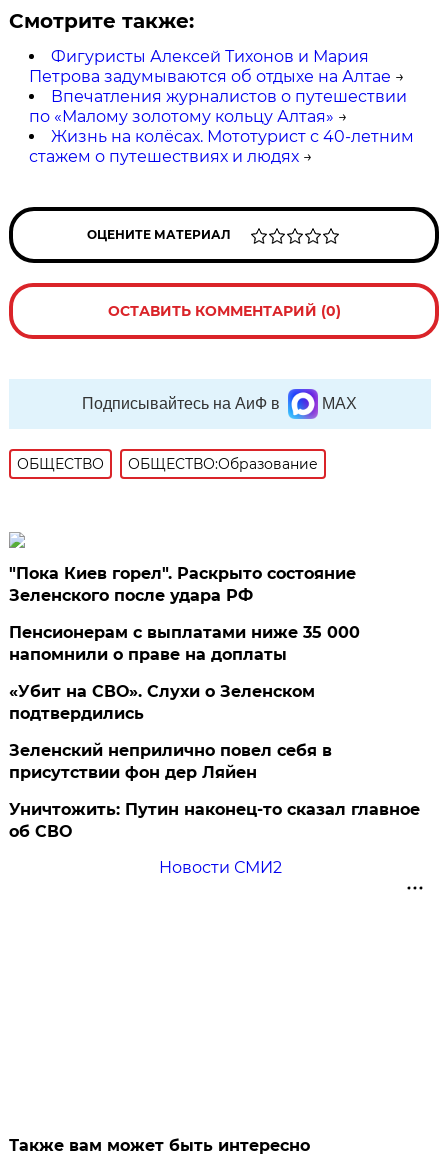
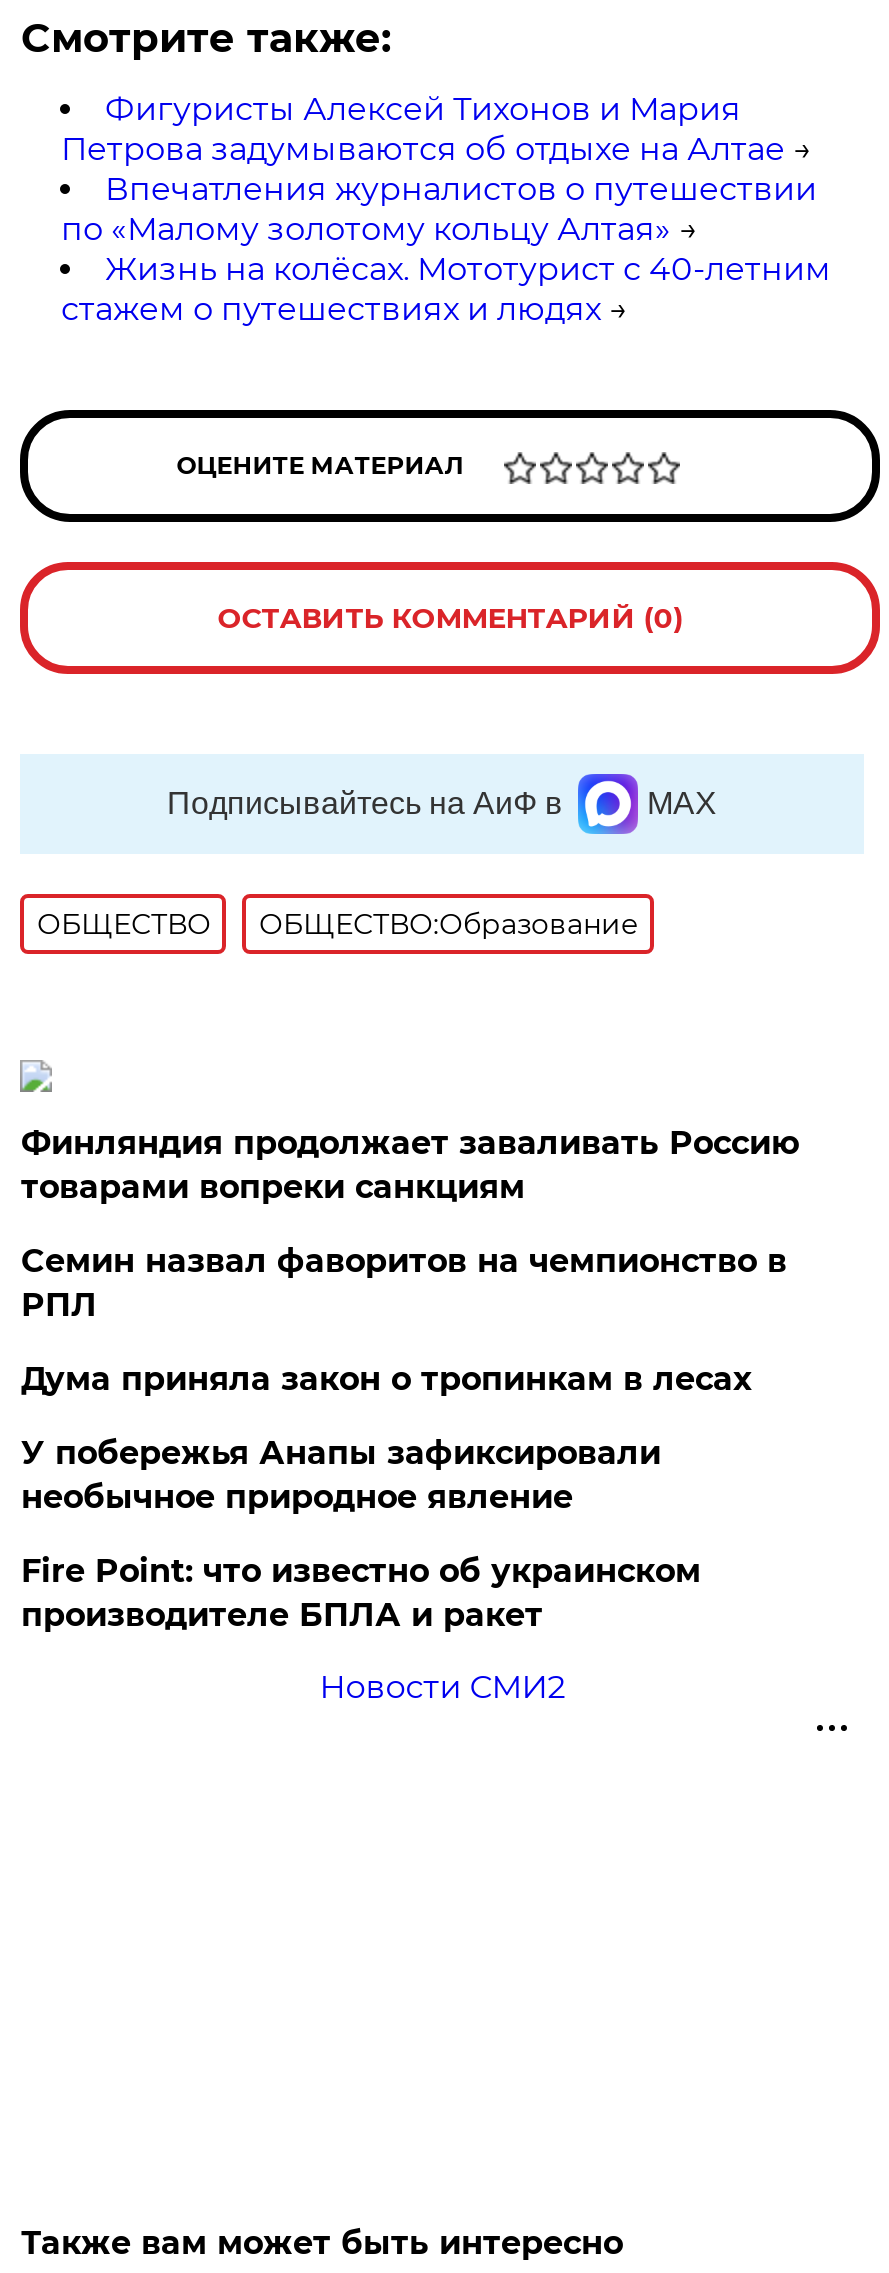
[9,564,356,605] "Пока Киев горел". Раскрыто состояние | Зеленского после удара РФ -> [21,1124,799,1206] Финляндия продолжает заваливать Россию | товарами вопреки санкциям
[9,623,360,664] Пенсионерам с выплатами ниже 35 000 | напомнили о праве на доплаты -> [21,1242,787,1324] Семин назвал фаворитов на чемпионство в | РПЛ
[9,682,315,723] «Убит на СВО». Слухи о Зеленском | подтвердились -> [21,1360,751,1398] Дума приняла закон о тропинкам в лесах
[9,741,332,782] Зеленский неприлично повел cебя в | присутствии фон дер Ляйен -> [21,1434,661,1516] У побережья Анапы зафиксировали | необычное природное явление
[9,800,420,841] Уничтожить: Путин наконец-то сказал главное | об СВО -> [21,1552,701,1634] Fire Point: что известно об украинском | производителе БПЛА и ракет

